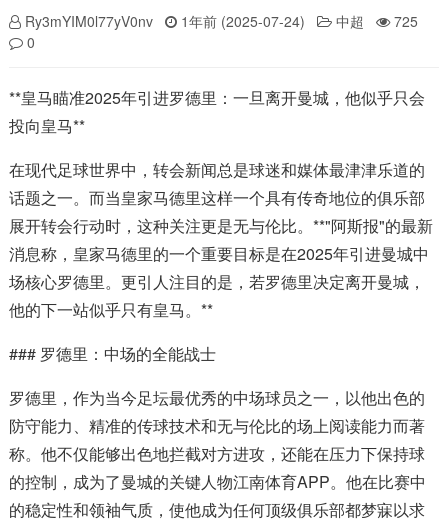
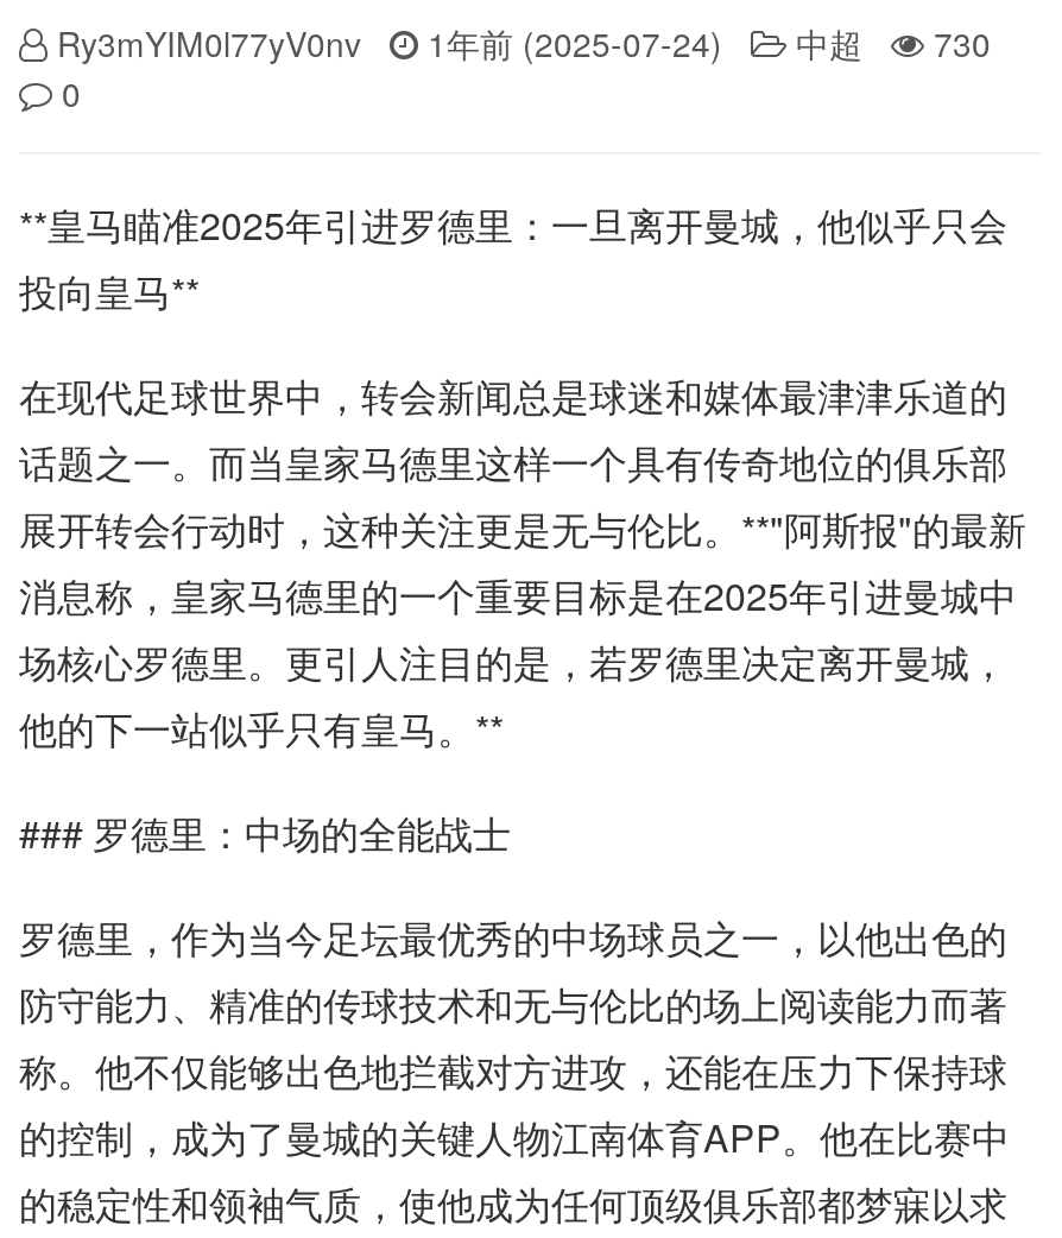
[25,11,418,31] Ry3mYIM0l77yV0nv 1年前 (2025-07-24) 中超 725 -> [57,19,991,67] Ry3mYIM0l77yV0nv 1年前 (2025-07-24) 中超 730

